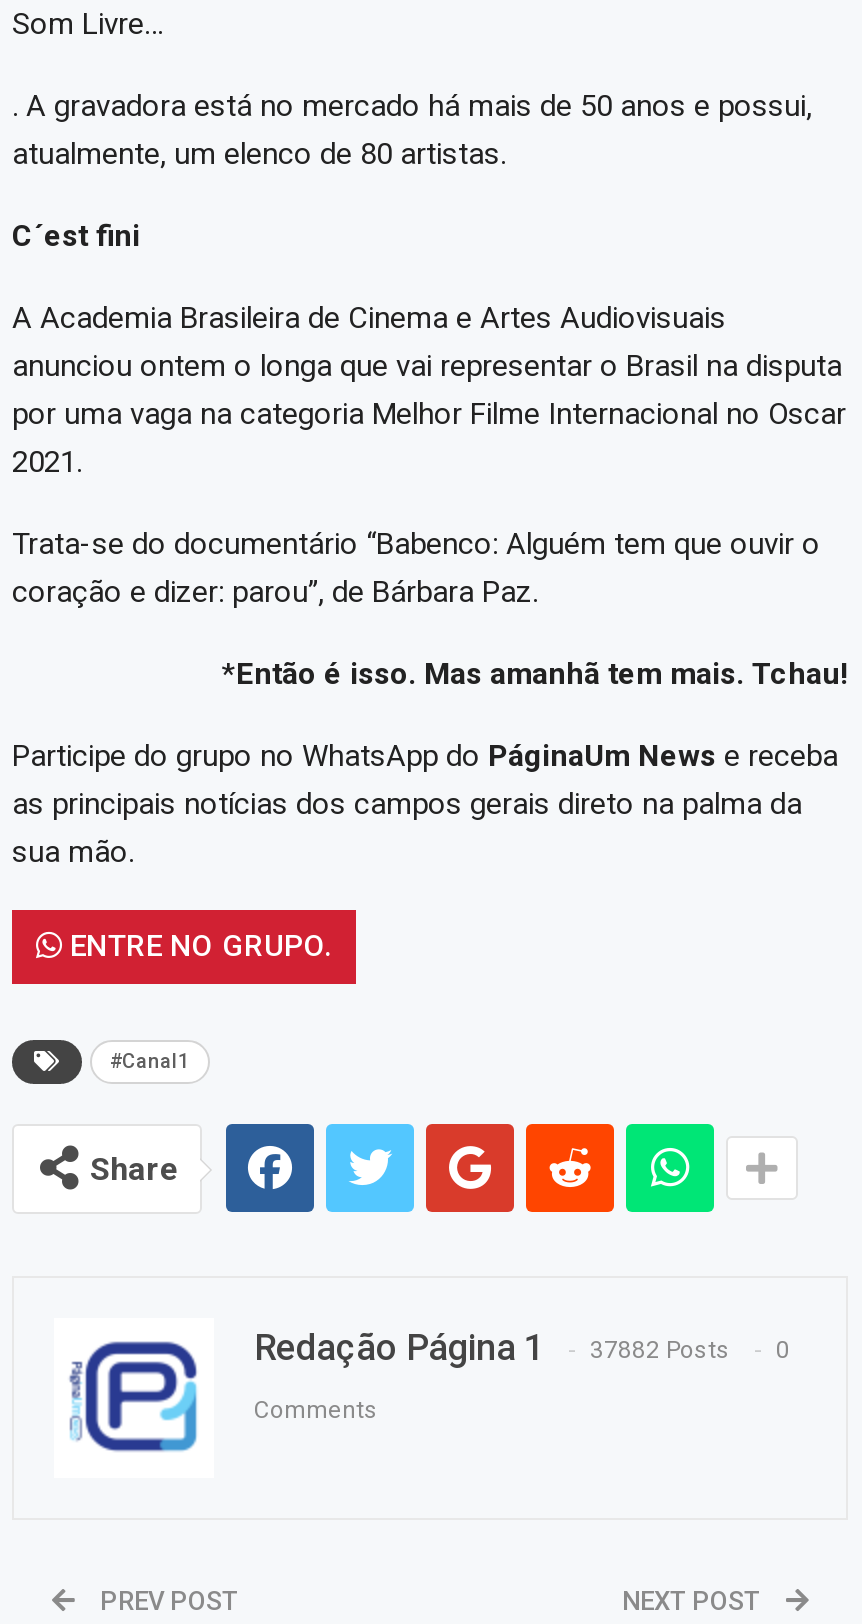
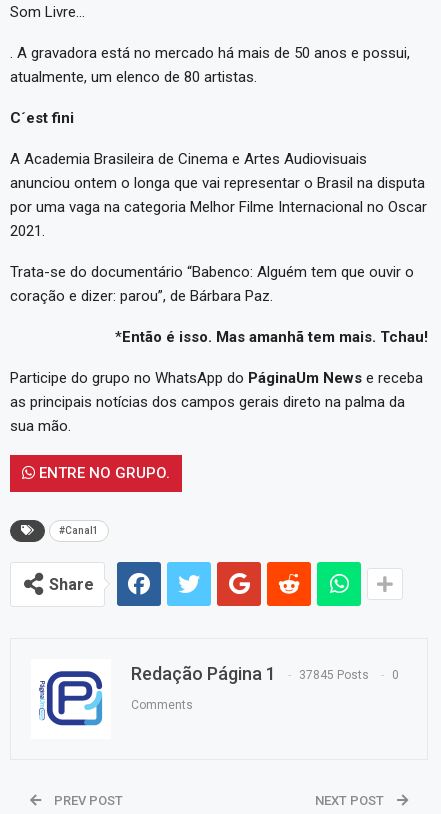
[254,1326,790,1368] Redação Página 1 37882 Posts 0 -> [131,663,399,684] Redação Página 1 37845 Posts 0

